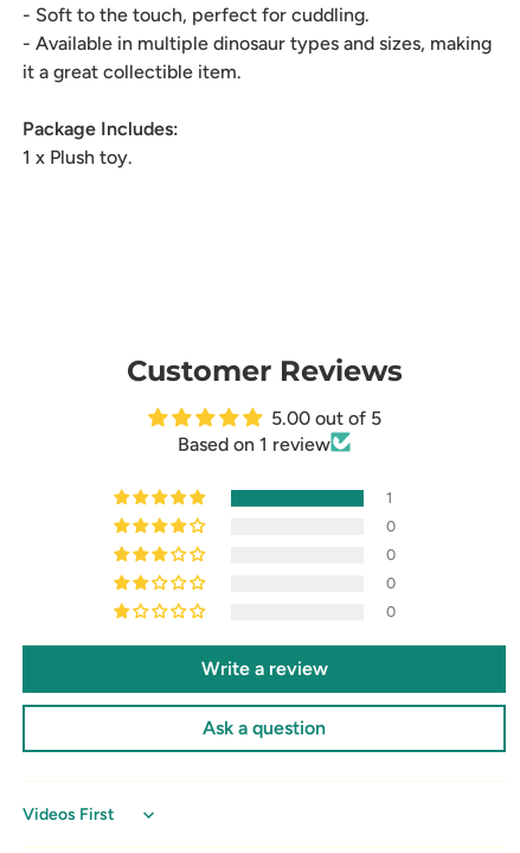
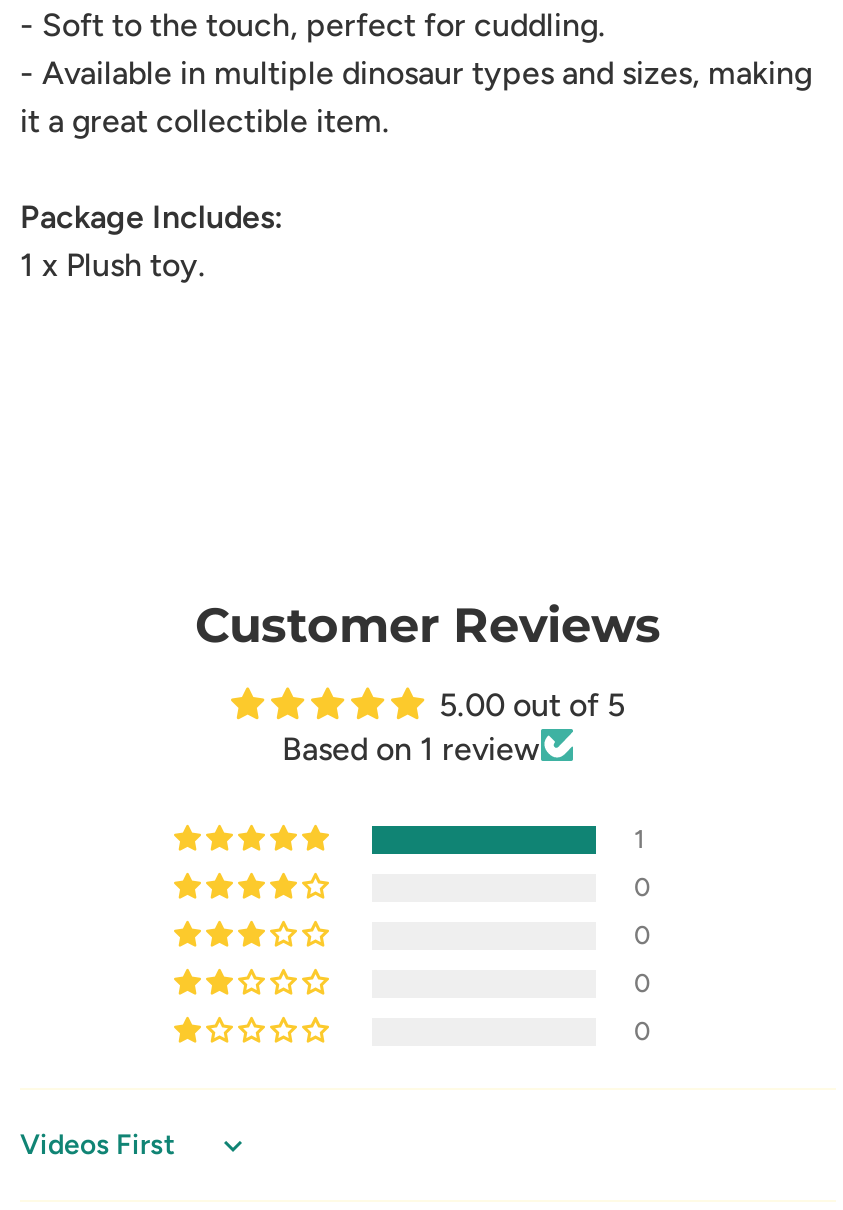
[201,657,328,739] Write a review | Ask a question -> none

